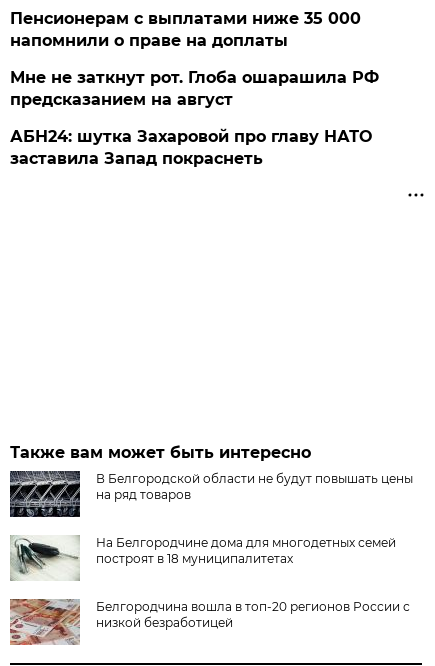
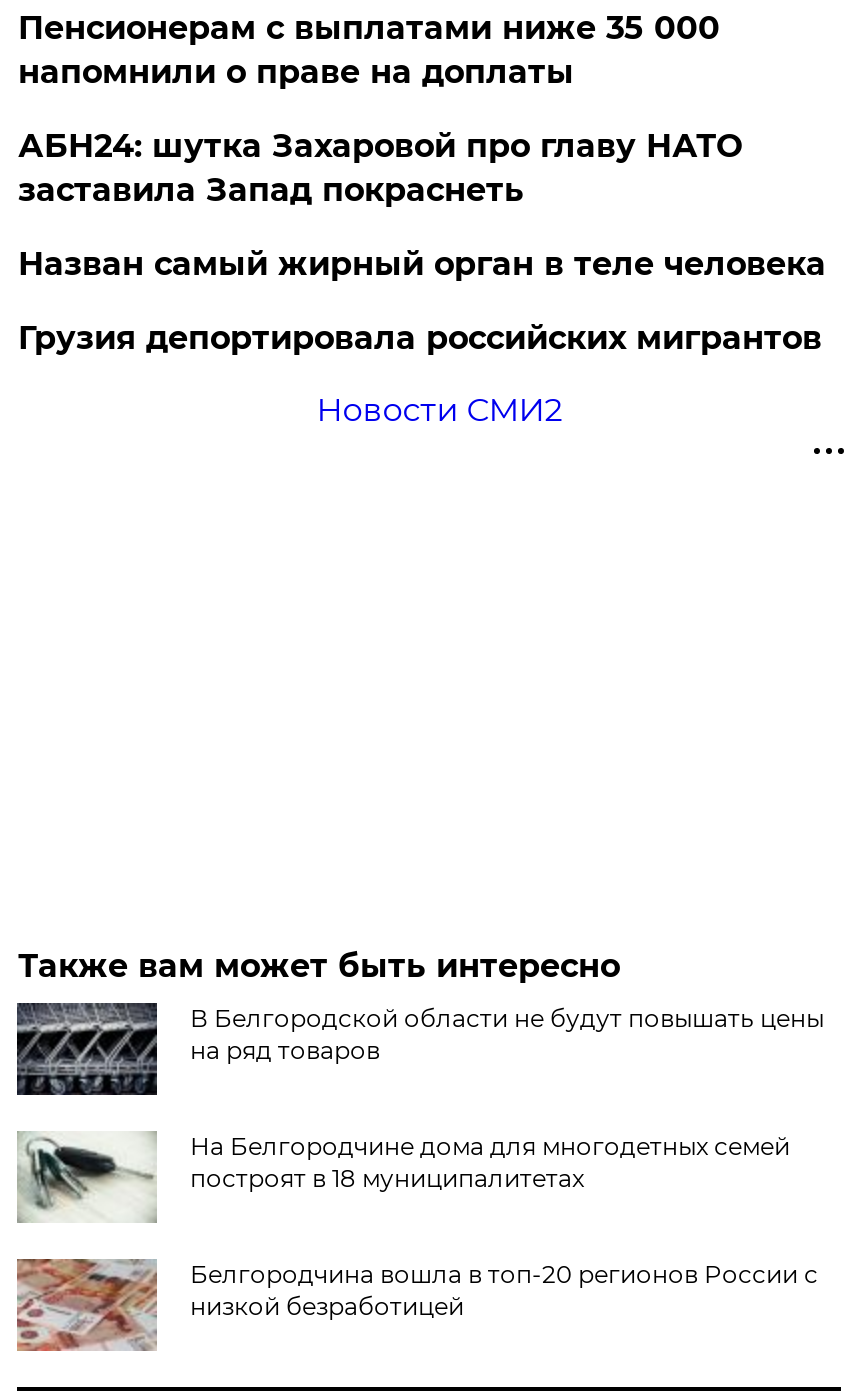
[10,68,379,109] Мне не заткнут рот. Глоба ошарашила РФ | предсказанием на август -> none
moved [10,127,372,168] -> [18,127,742,209]: АБН24: шутка Захаровой про главу НАТО | заставила Запад покраснеть
none -> [18,245,826,429] Назван самый жирный орган в теле человека | Грузия депортировала российских мигрантов | Новости СМИ2

